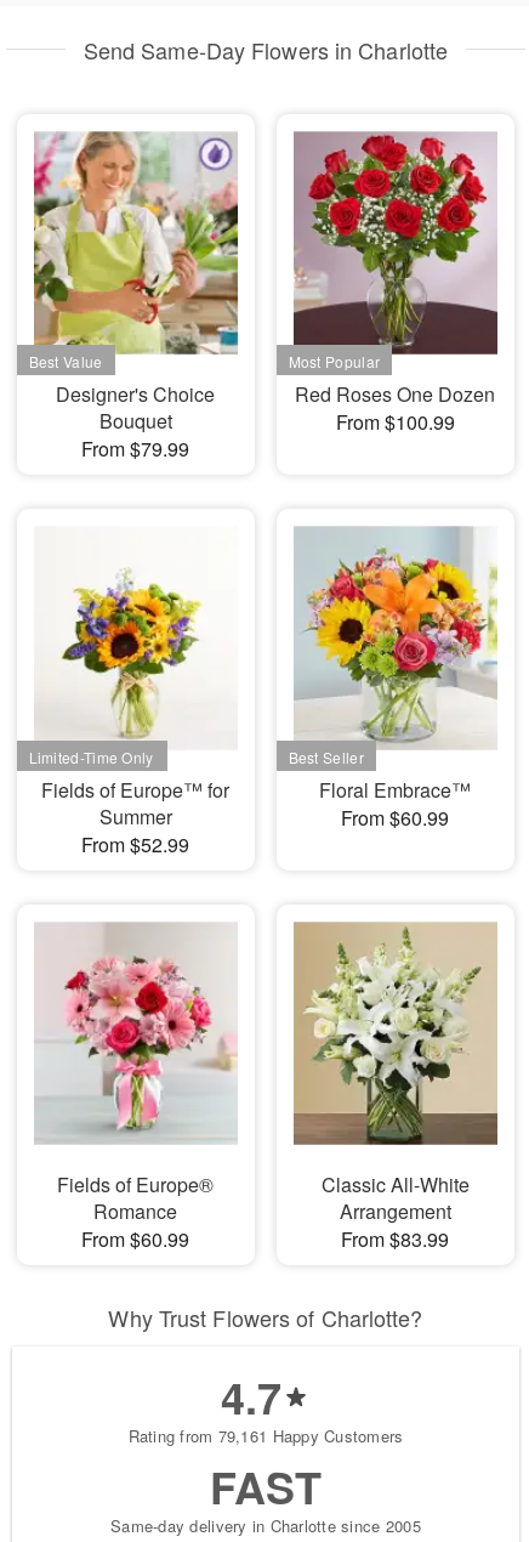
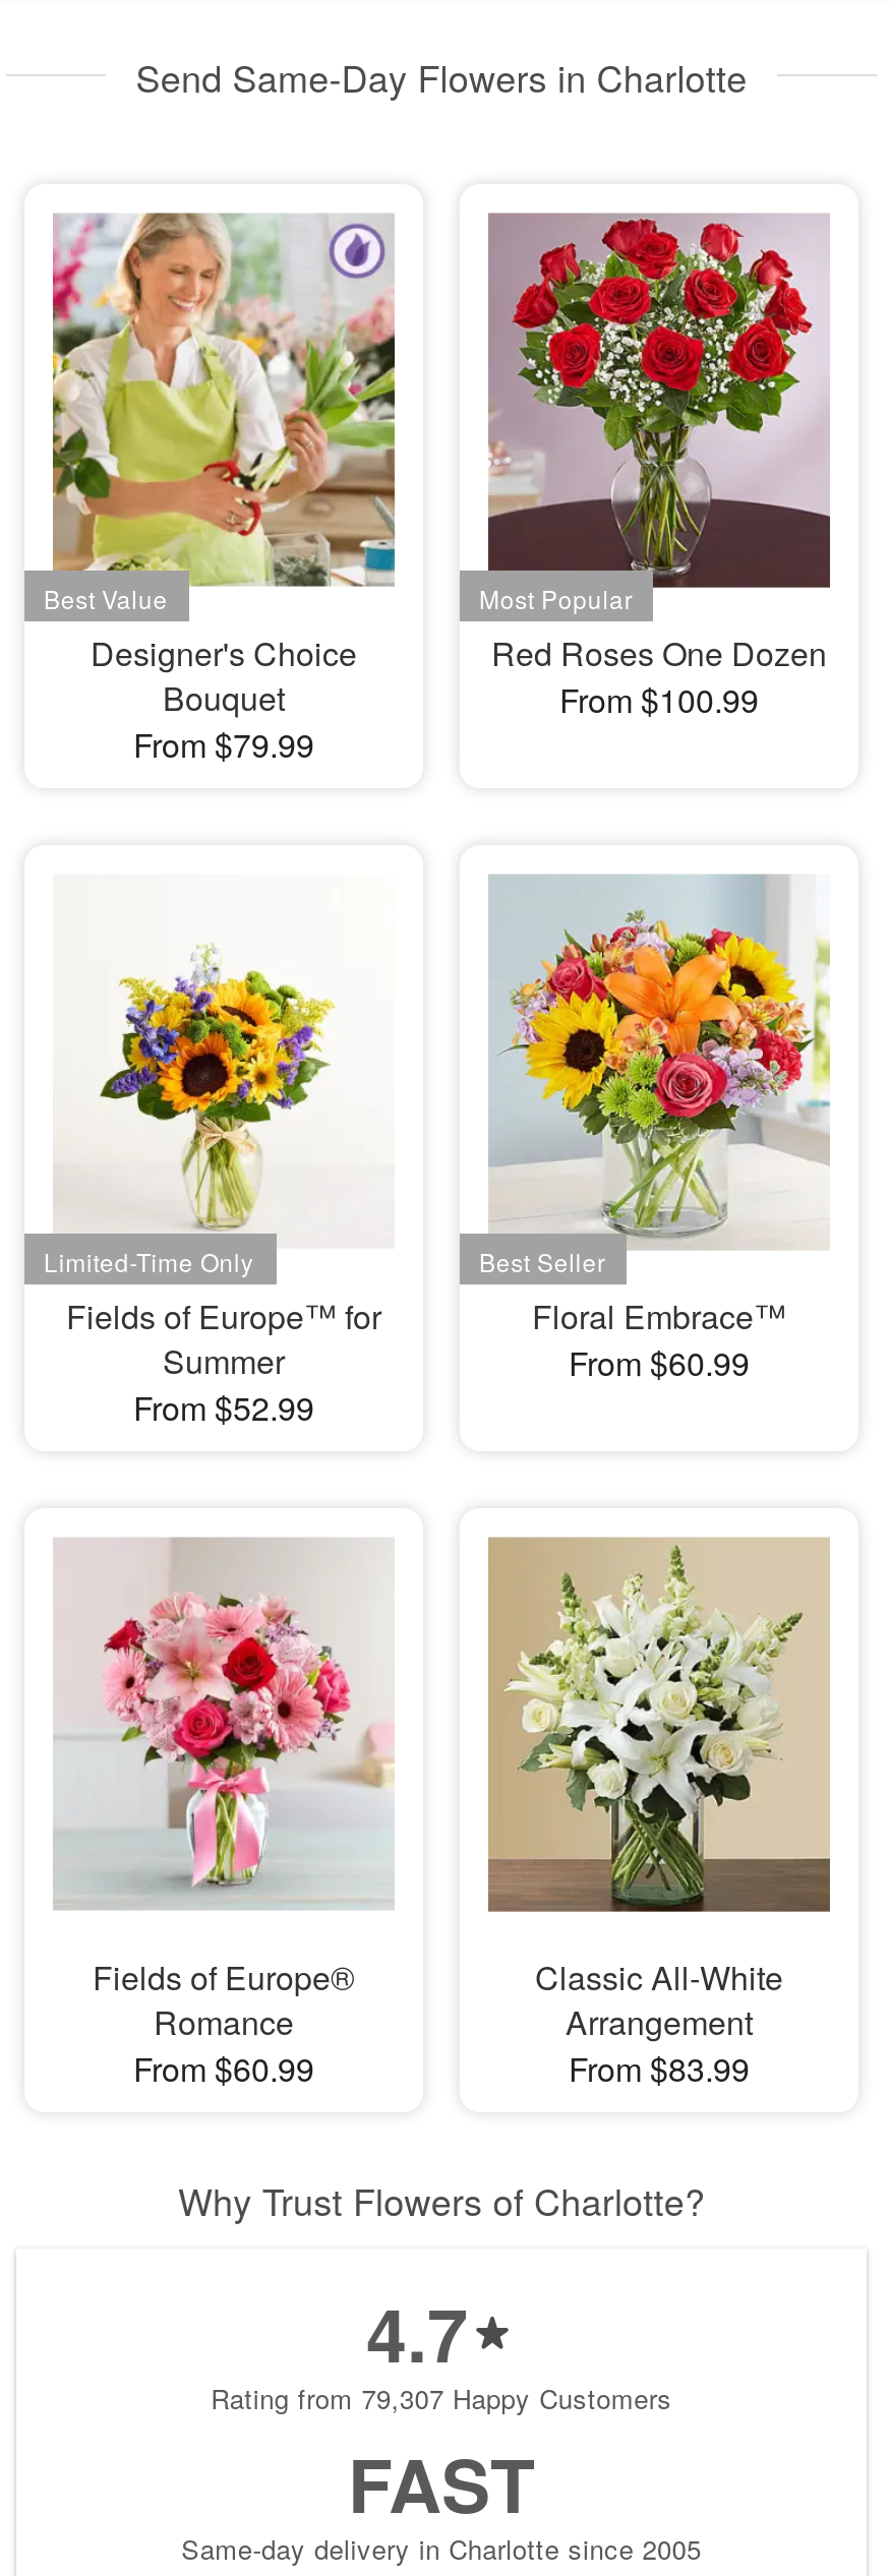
[128,1424,403,1448] Rating from 79,161 Happy Customers -> [211,2379,672,2418] Rating from 79,307 Happy Customers

